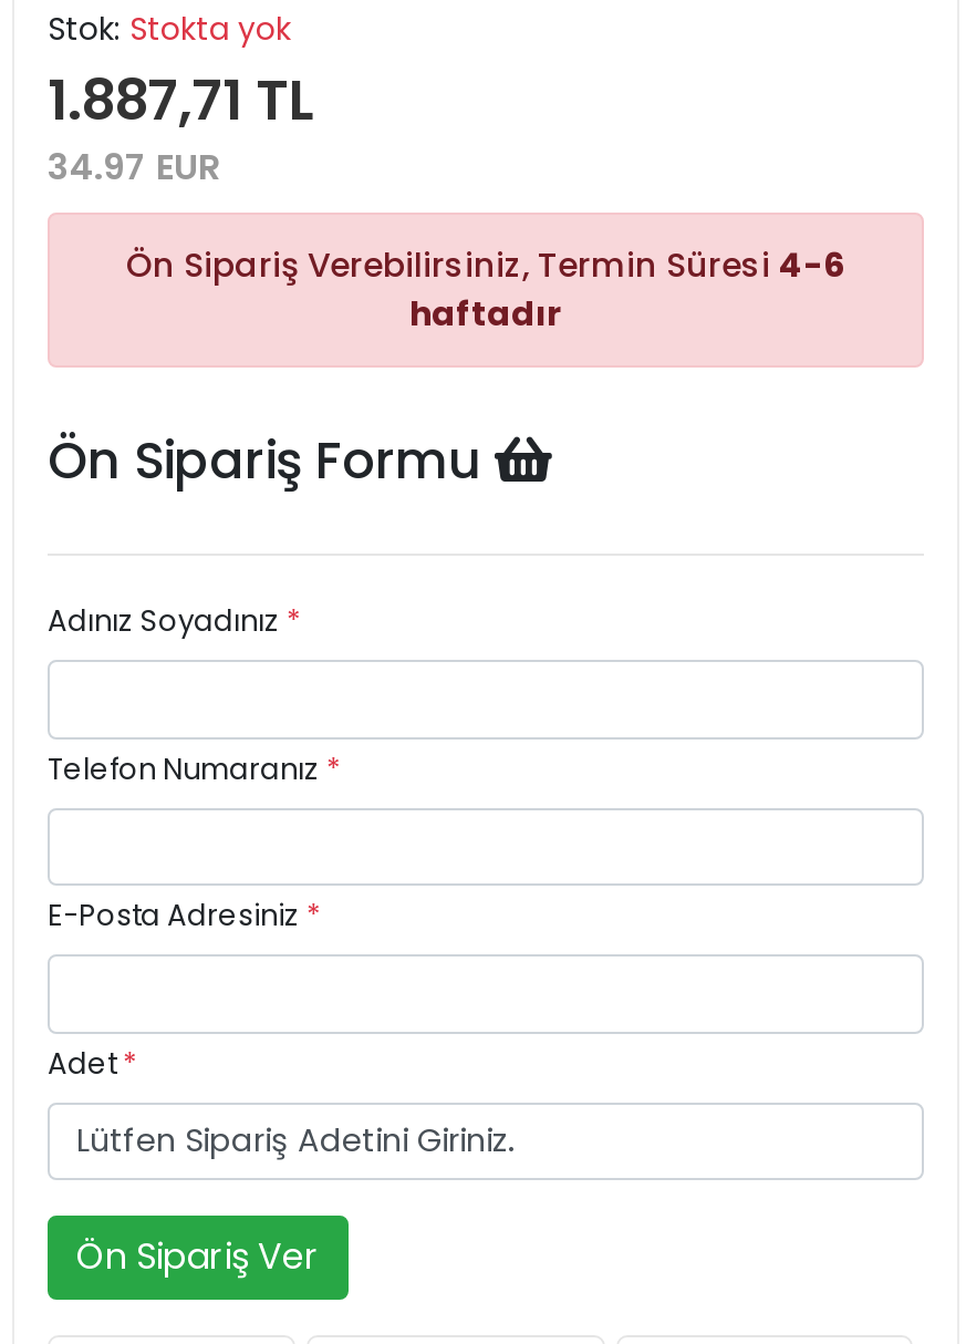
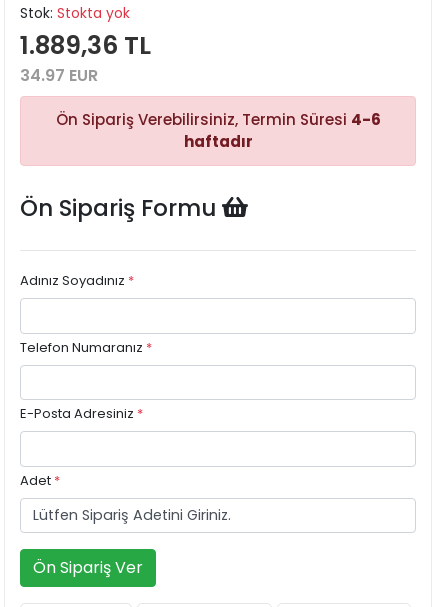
[48,62,315,139] 1.887,71 TL -> [20,28,151,63] 1.889,36 TL

